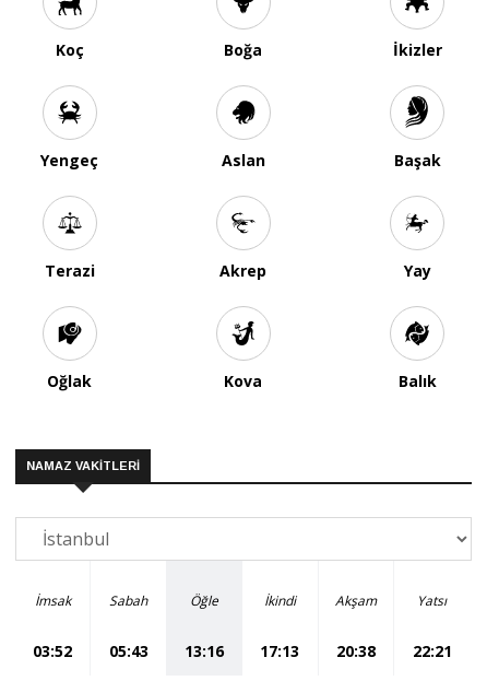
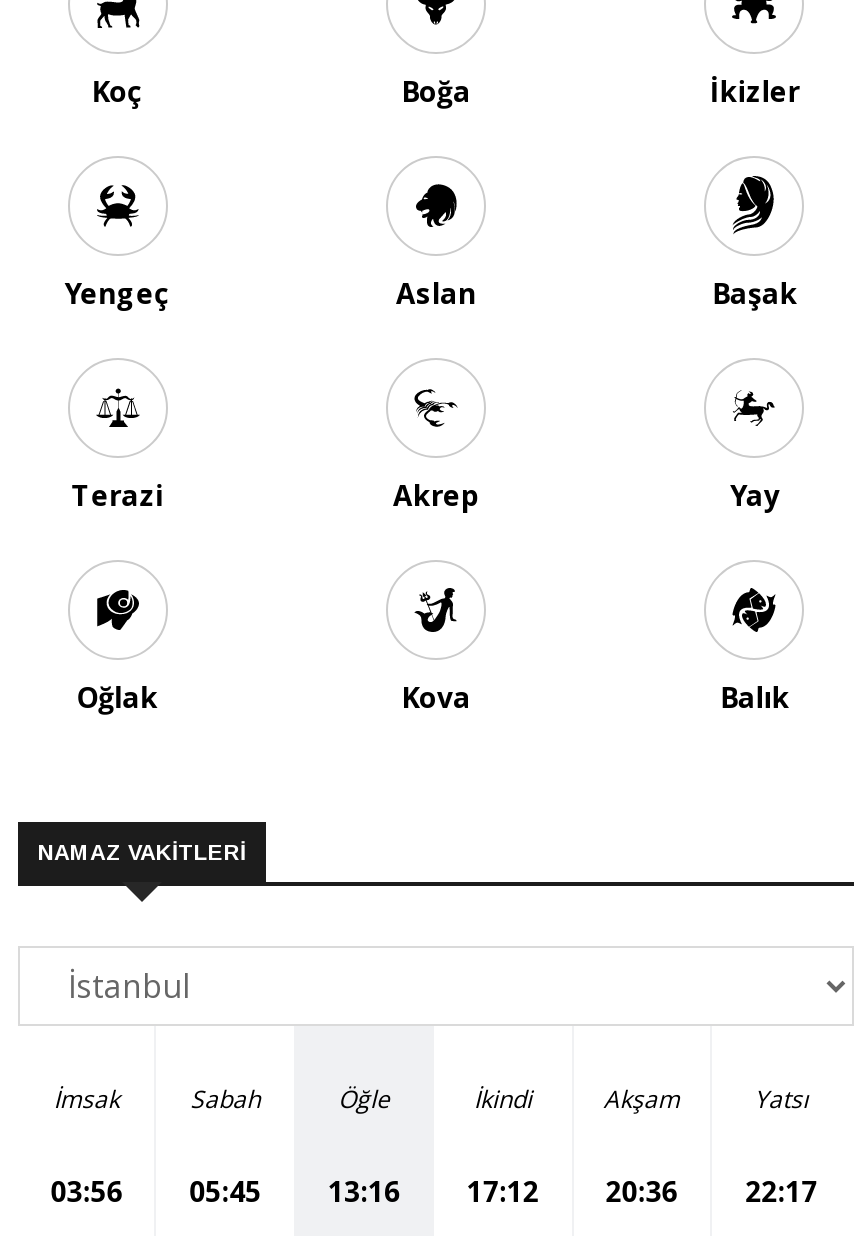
[33,641,72,661] 03:52 -> [50,1172,122,1210] 03:56
[109,641,148,661] 05:43 -> [189,1172,261,1210] 05:45
[260,641,300,661] 17:13 -> [467,1172,539,1210] 17:12
[336,641,375,661] 20:38 -> [605,1172,677,1210] 20:36
[412,641,452,661] 22:21 -> [745,1172,817,1210] 22:17

